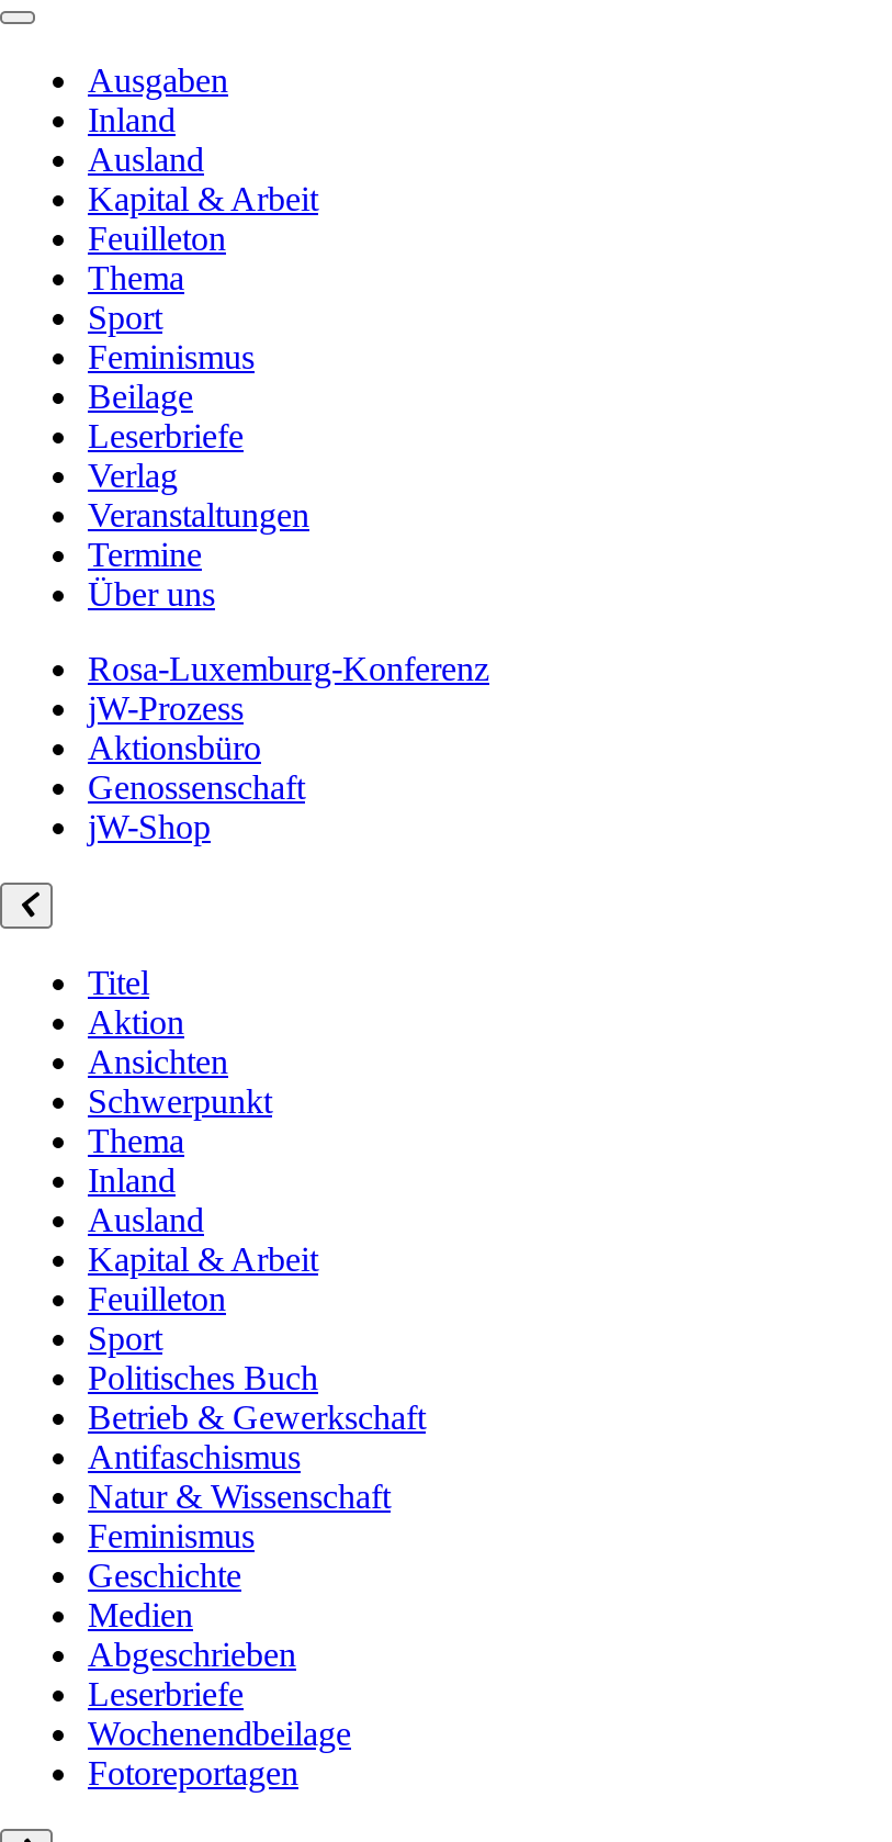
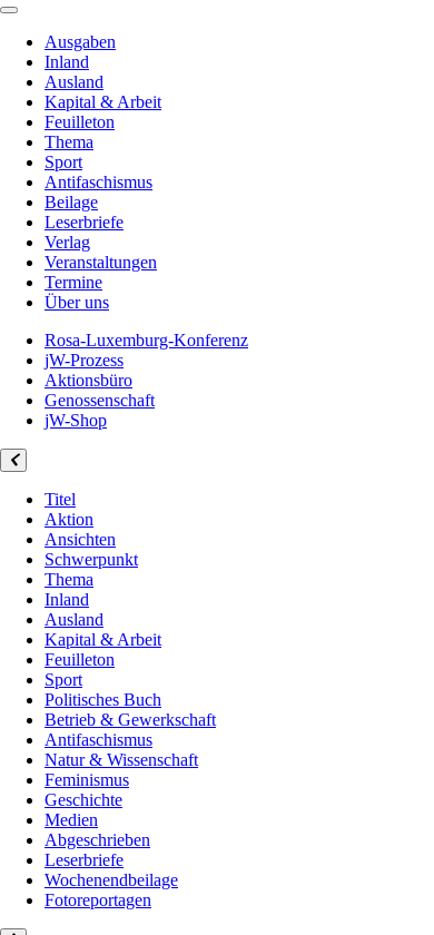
[88,338,255,375] Feminismus -> [45,173,152,191] Antifaschismus

